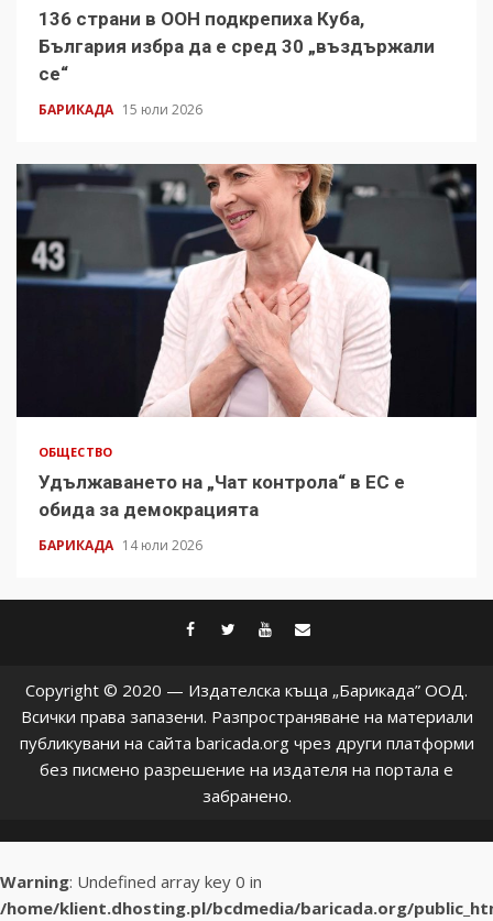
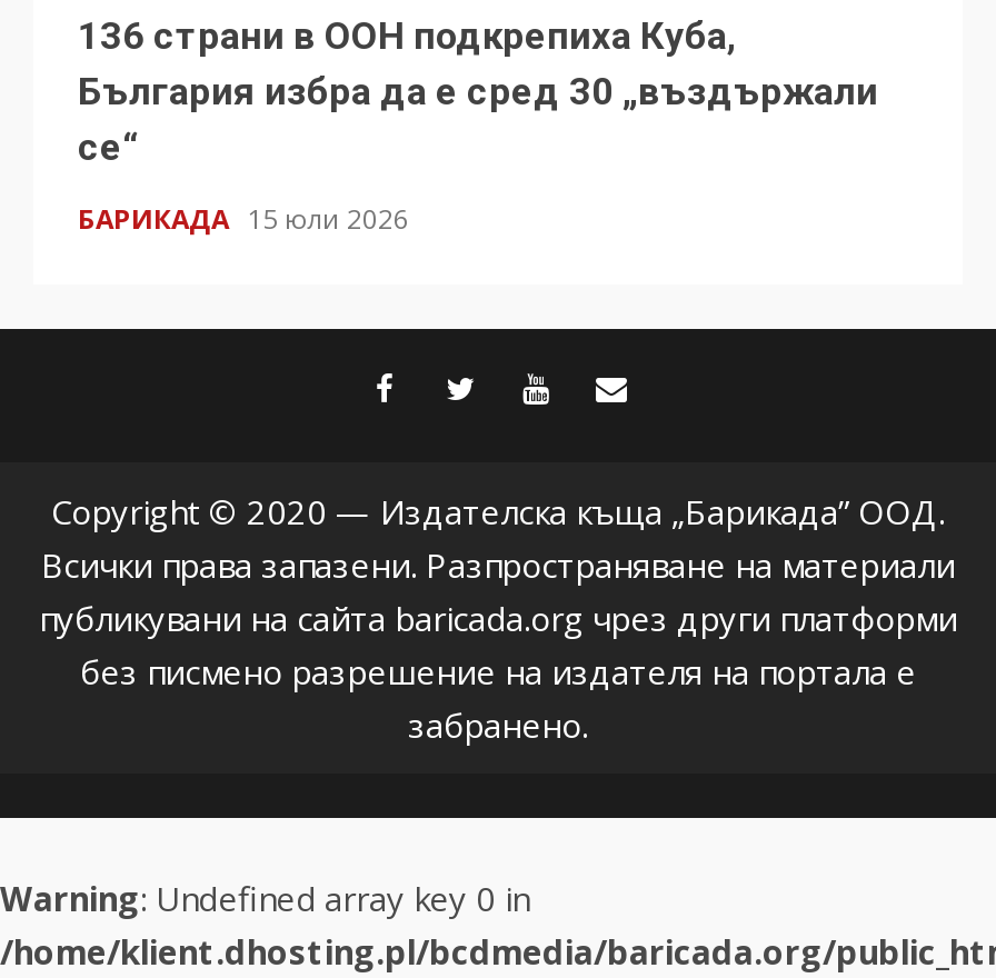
[15,163,478,554] [image] | ОБЩЕСТВО | Удължаването на „Чат контрола“ в ЕС е | обида за демокрацията | БАРИКАДА 14 юли 2026 -> none

